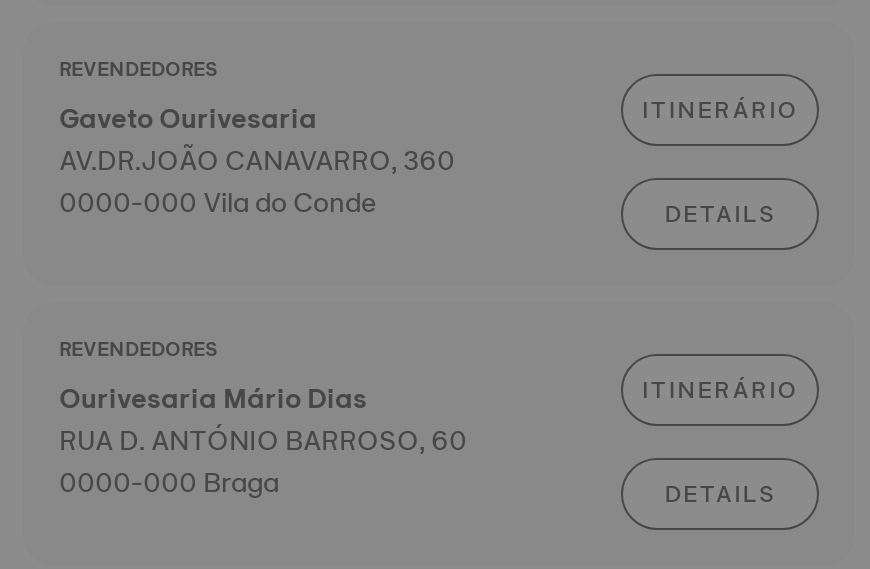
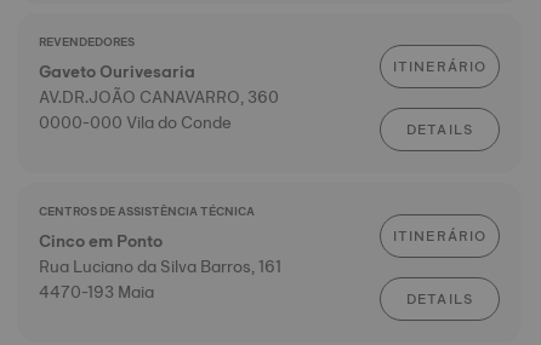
[59,332,467,506] REVENDEDORES | Ourivesaria Mário Dias | RUA D. ANTÓNIO BARROSO, 60 | 0000-000 Braga -> [39,201,281,306] CENTROS DE ASSISTÊNCIA TÉCNICA | Cinco em Ponto | Rua Luciano da Silva Barros, 161 | 4470-193 Maia

